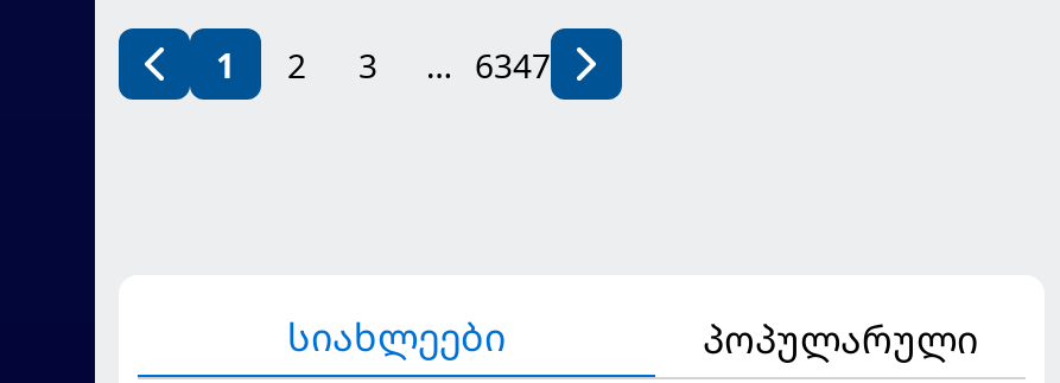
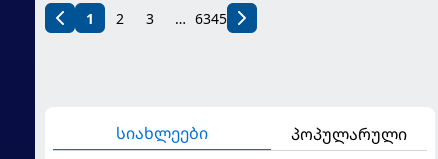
[216,42,551,87] 1 2 3 … 6347 -> [86,9,227,28] 1 2 3 … 6345

